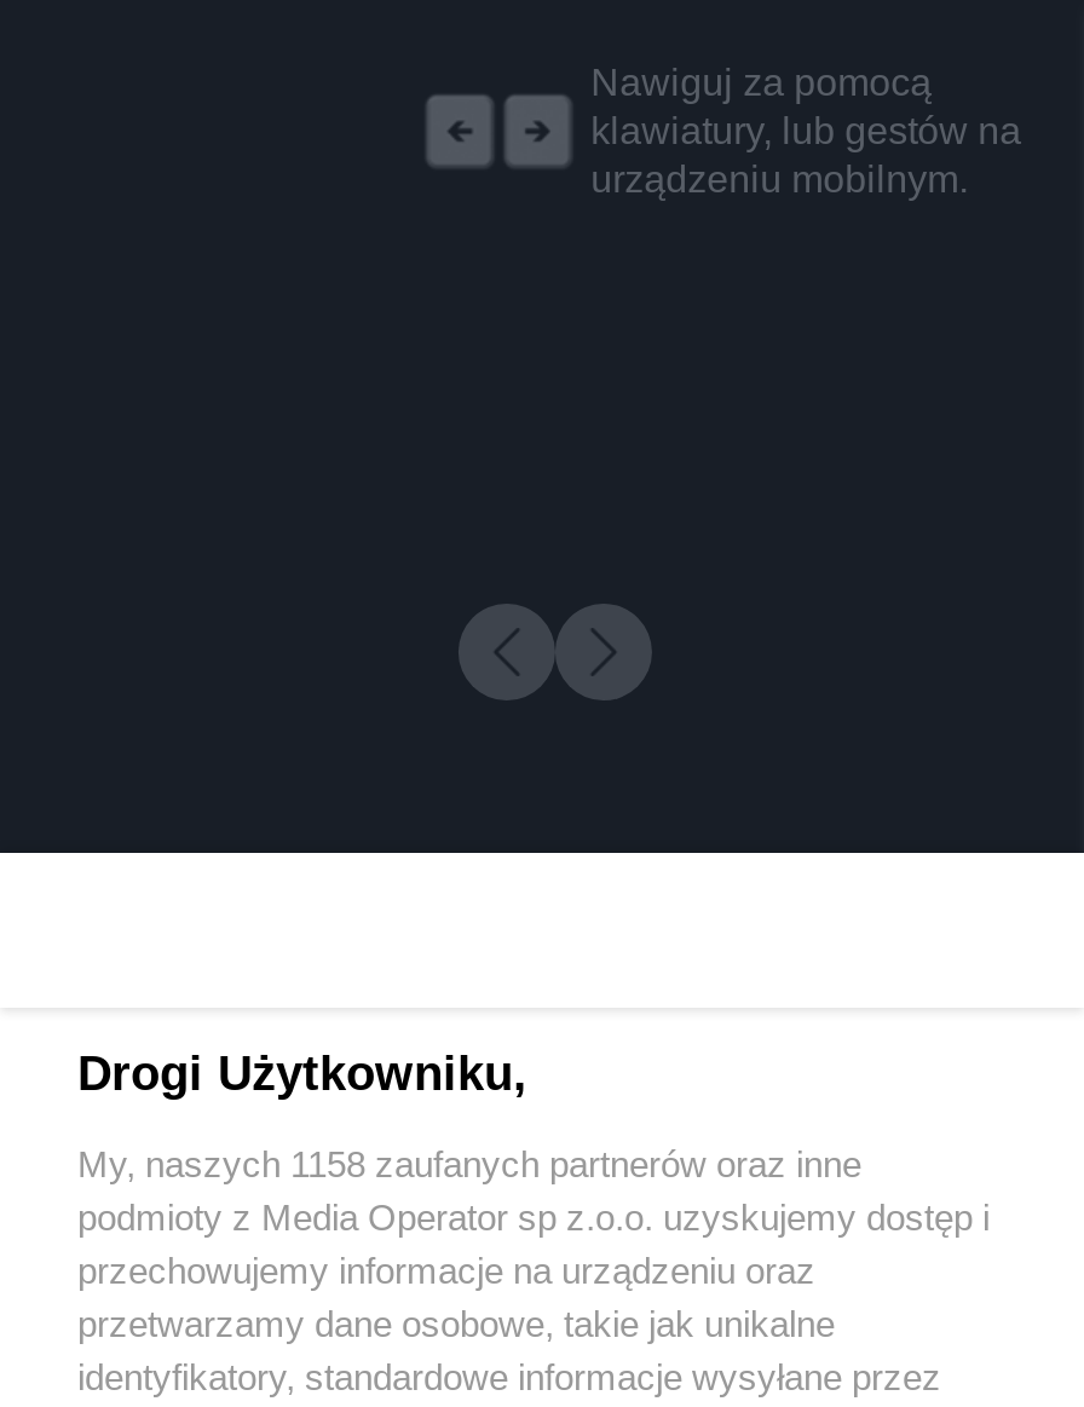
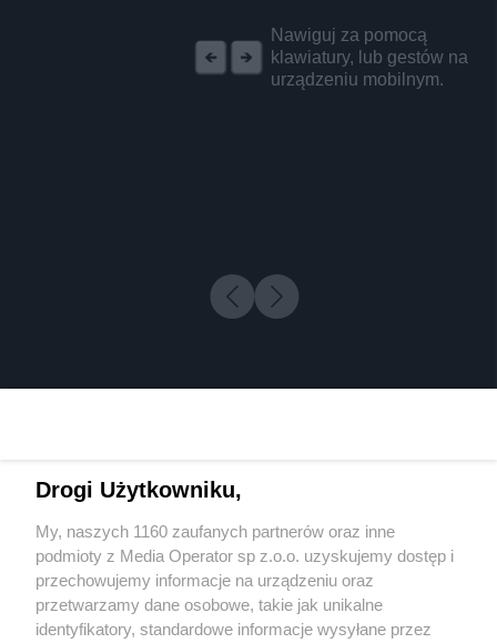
[77,1143,861,1184] My, naszych 1158 zaufanych partnerów oraz inne -> [35,522,395,541] My, naszych 1160 zaufanych partnerów oraz inne

